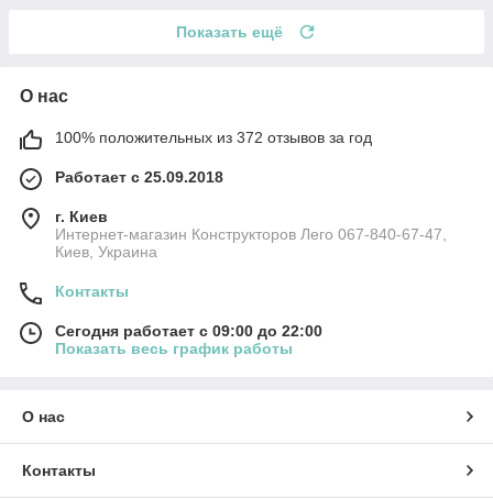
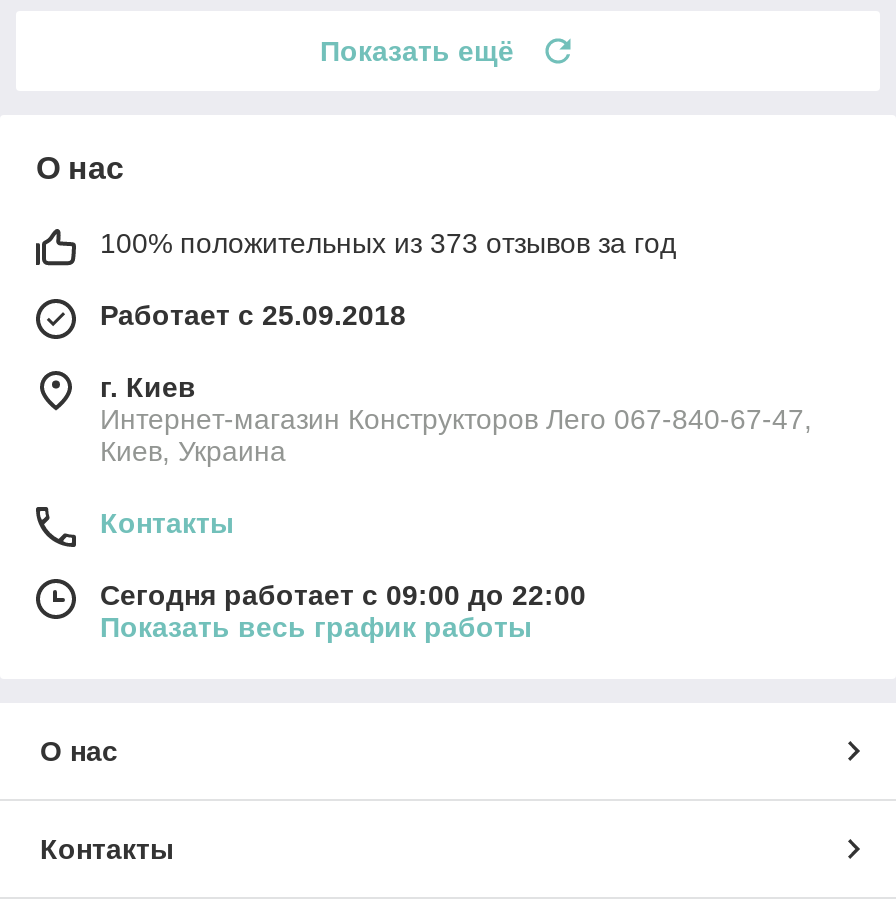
[55,128,372,146] 100% положительных из 372 отзывов за год -> [100,227,676,259] 100% положительных из 373 отзывов за год

